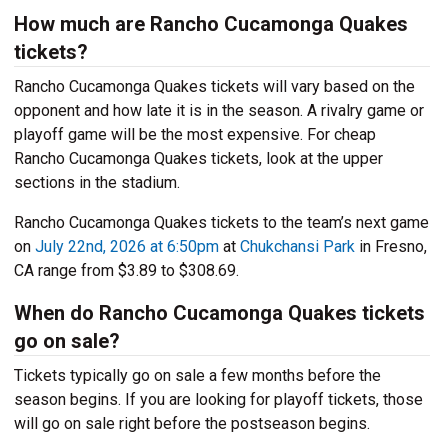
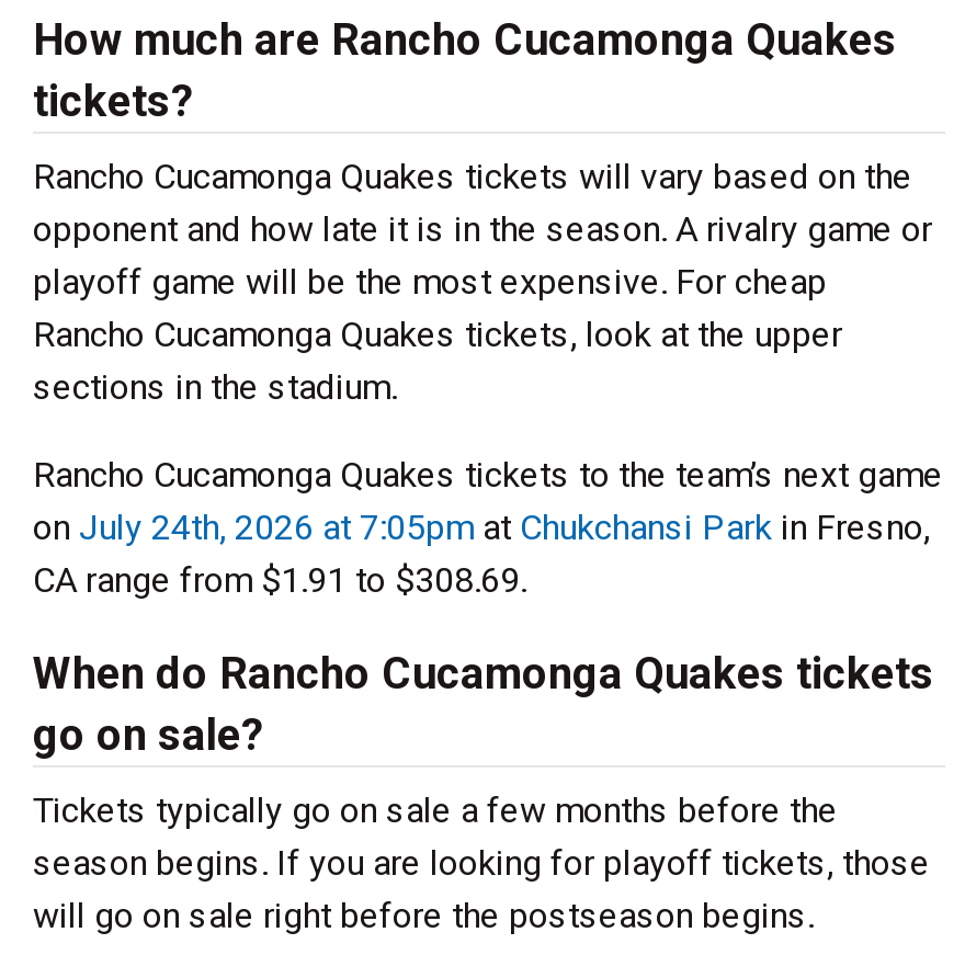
[14,237,427,256] on July 22nd, 2026 at 6:50pm at Chukchansi Park in Fresno, -> [33,507,930,548] on July 24th, 2026 at 7:05pm at Chukchansi Park in Fresno,
[14,261,239,280] CA range from $3.89 to $308.69. -> [33,559,526,601] CA range from $1.91 to $308.69.

